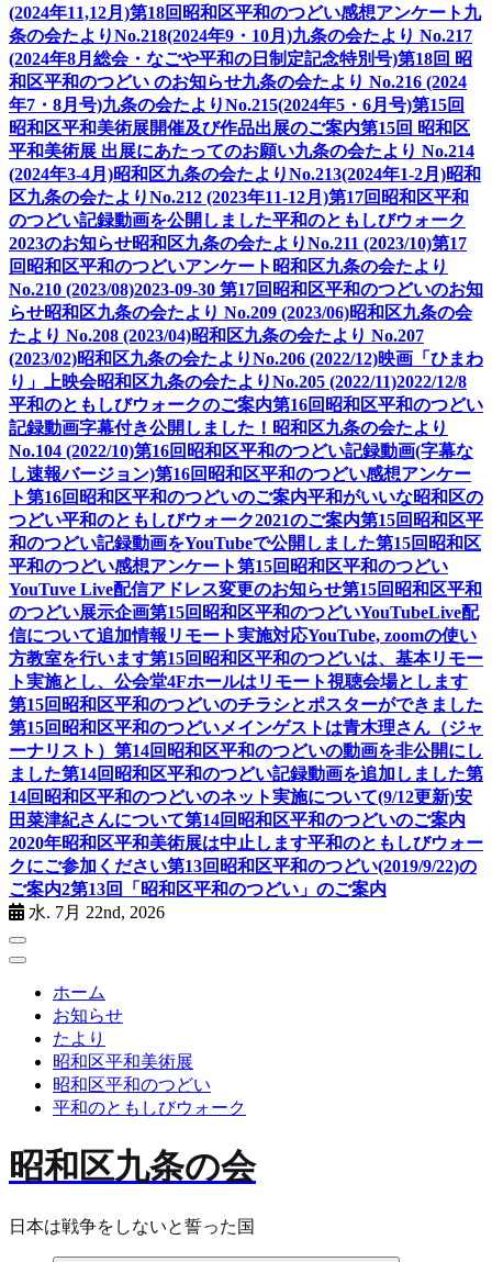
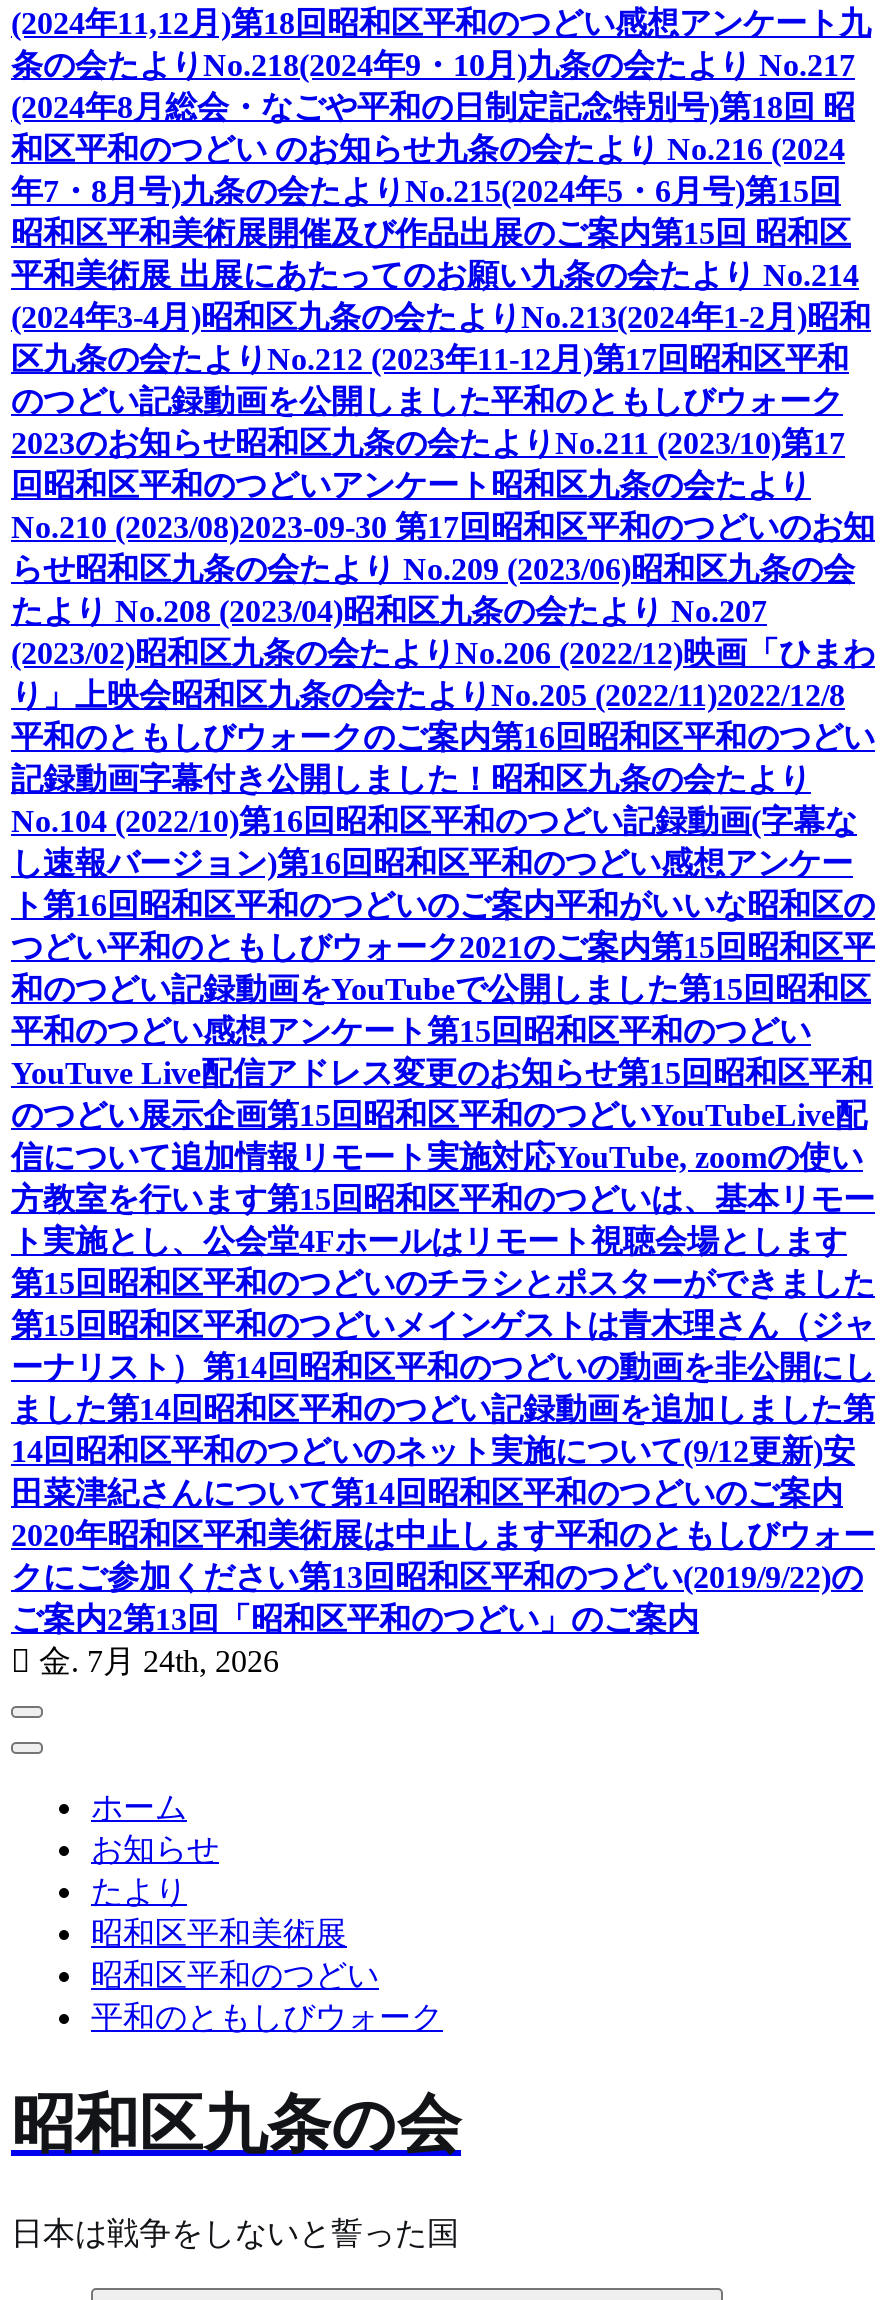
[24,903,165,921] 水. 7月 22nd, 2026 -> [31,1644,279,1678] 金. 7月 24th, 2026

